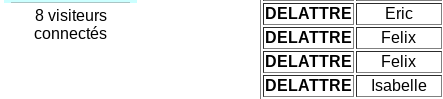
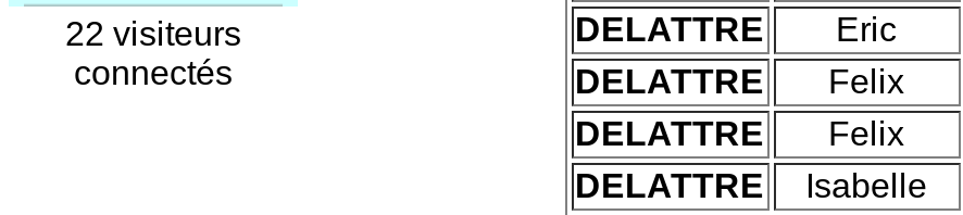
[34,7,106,24] 8 visiteurs -> [65,15,241,52] 22 visiteurs

